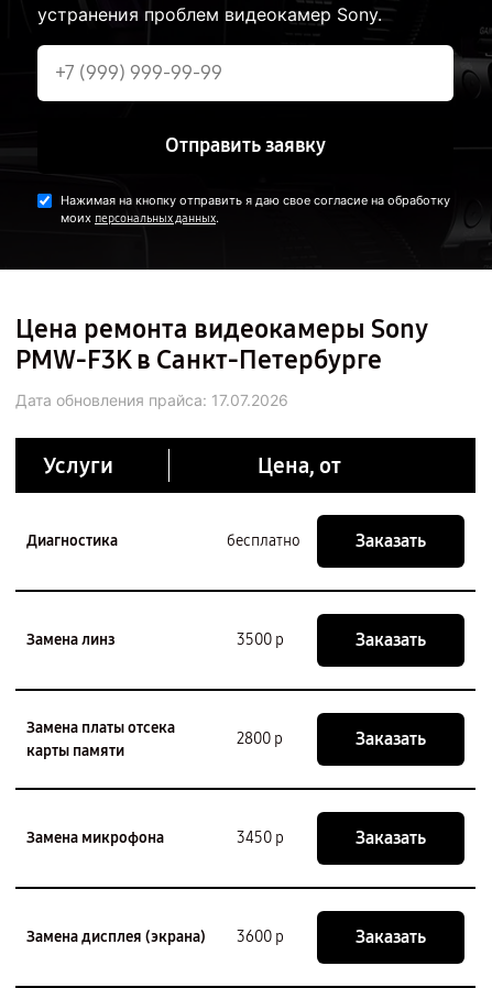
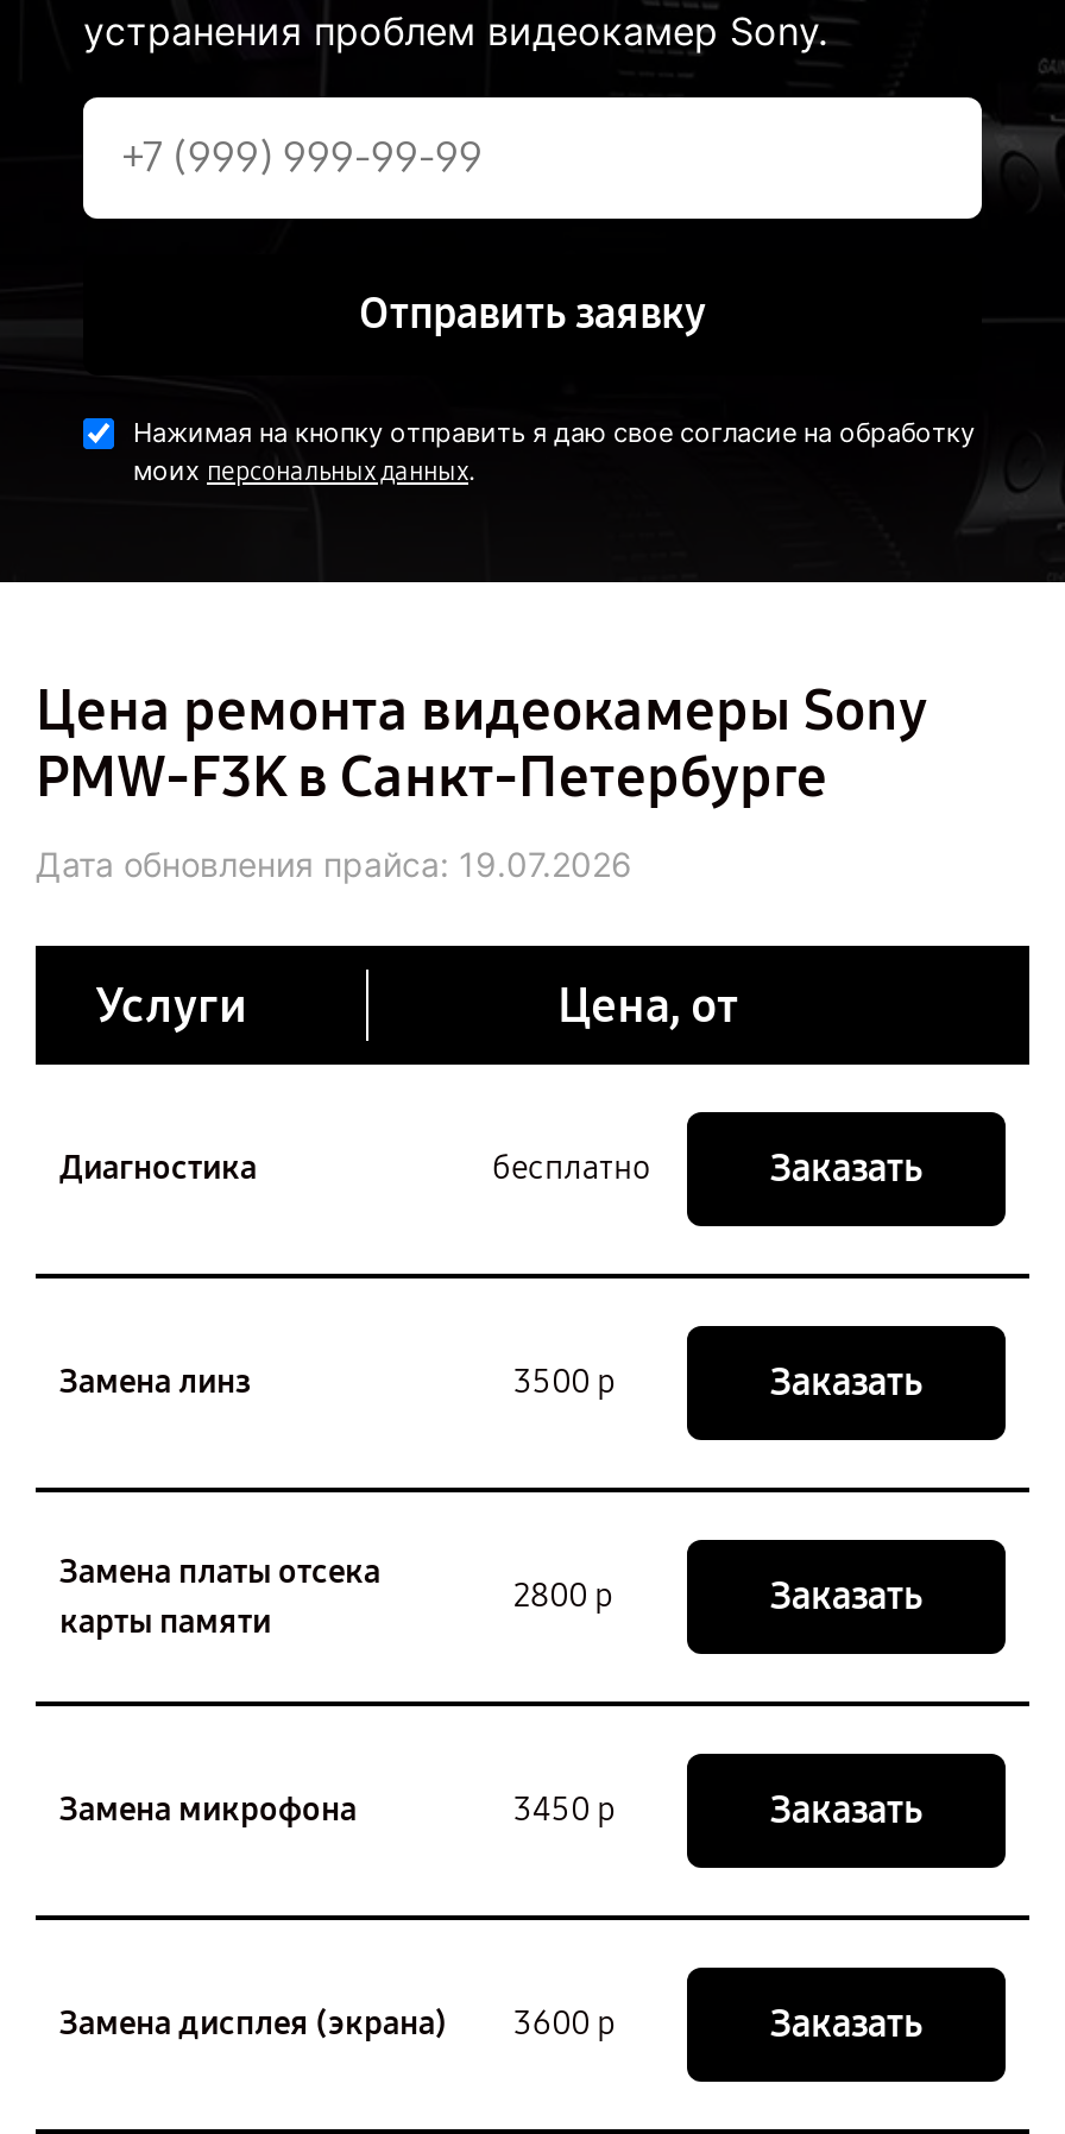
[15,390,288,409] Дата обновления прайса: 17.07.2026 -> [36,843,632,883] Дата обновления прайса: 19.07.2026

